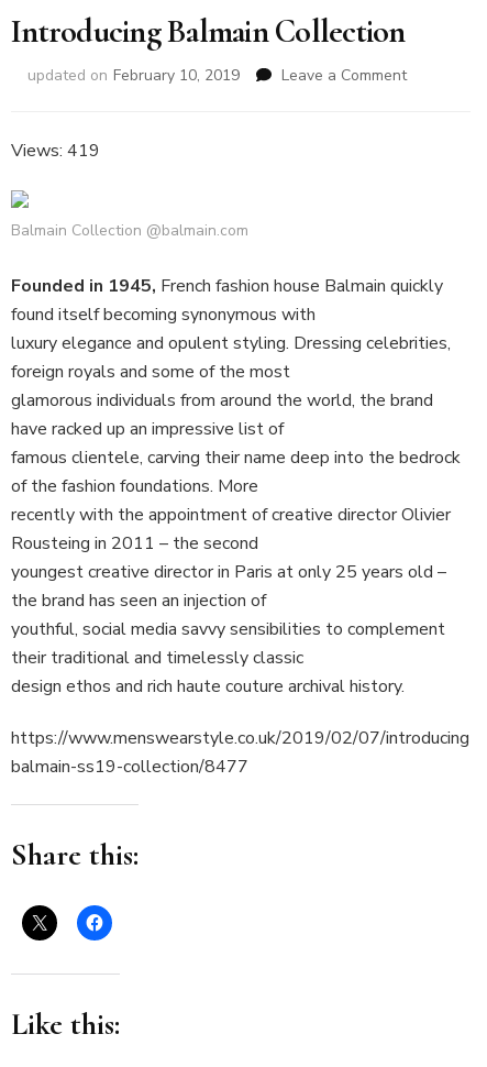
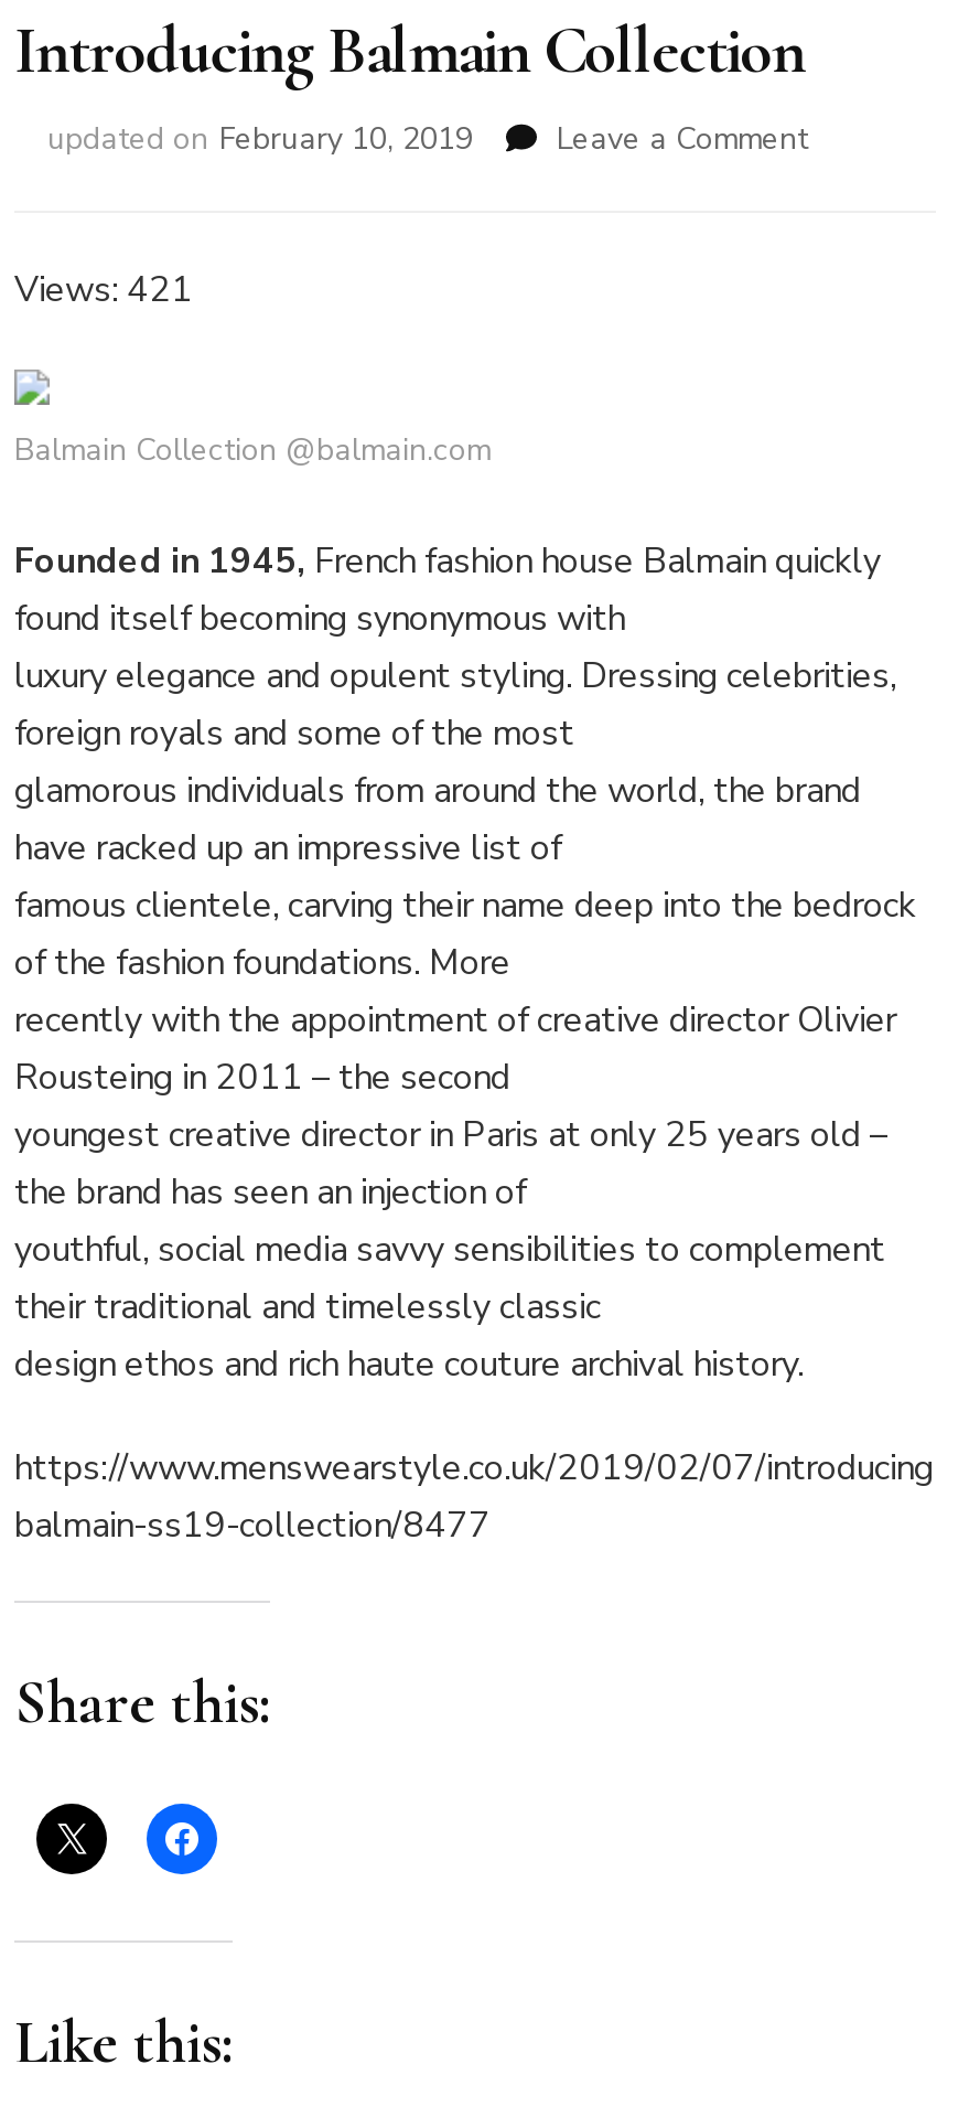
[11,138,100,163] Views: 419 -> [14,265,193,314] Views: 421

